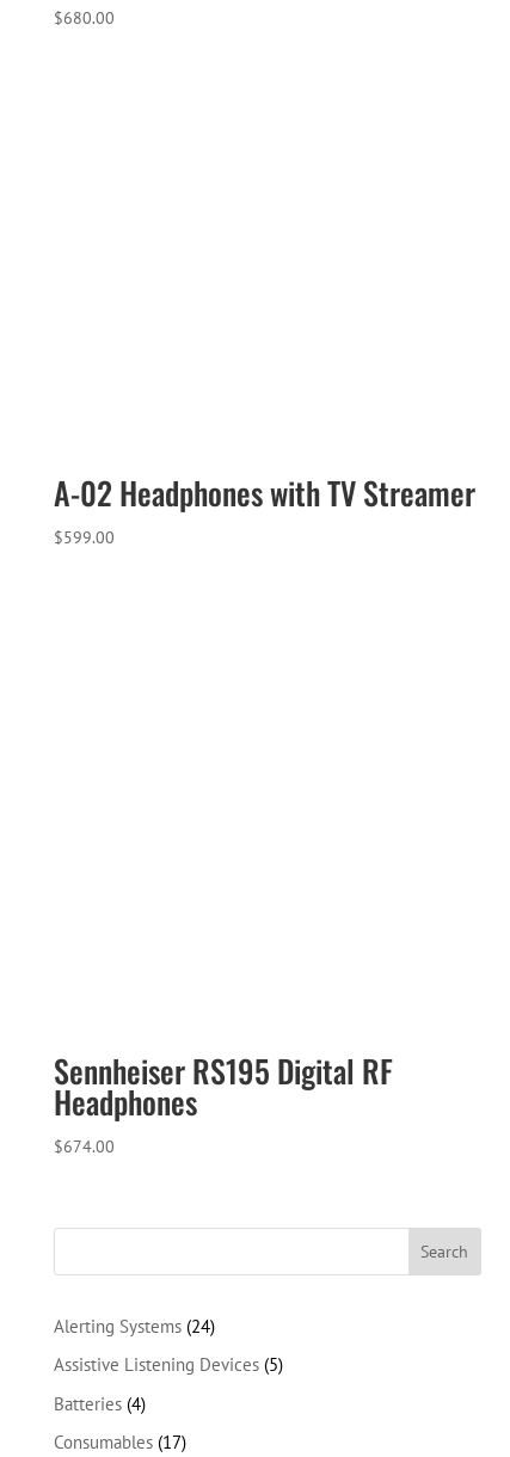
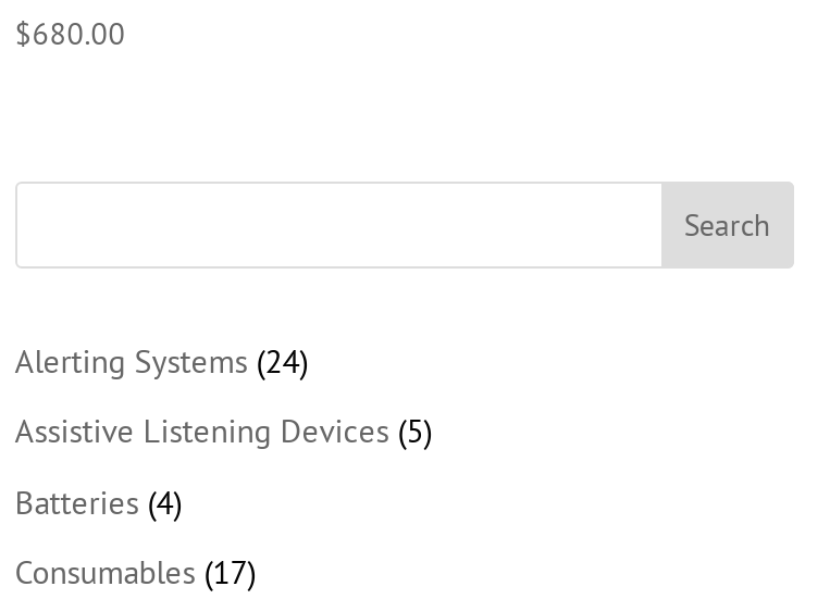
[54,469,475,548] A-02 Headphones with TV Streamer | $599.00 -> none
[54,1047,393,1157] Sennheiser RS195 Digital RF | Headphones | $674.00 -> none

